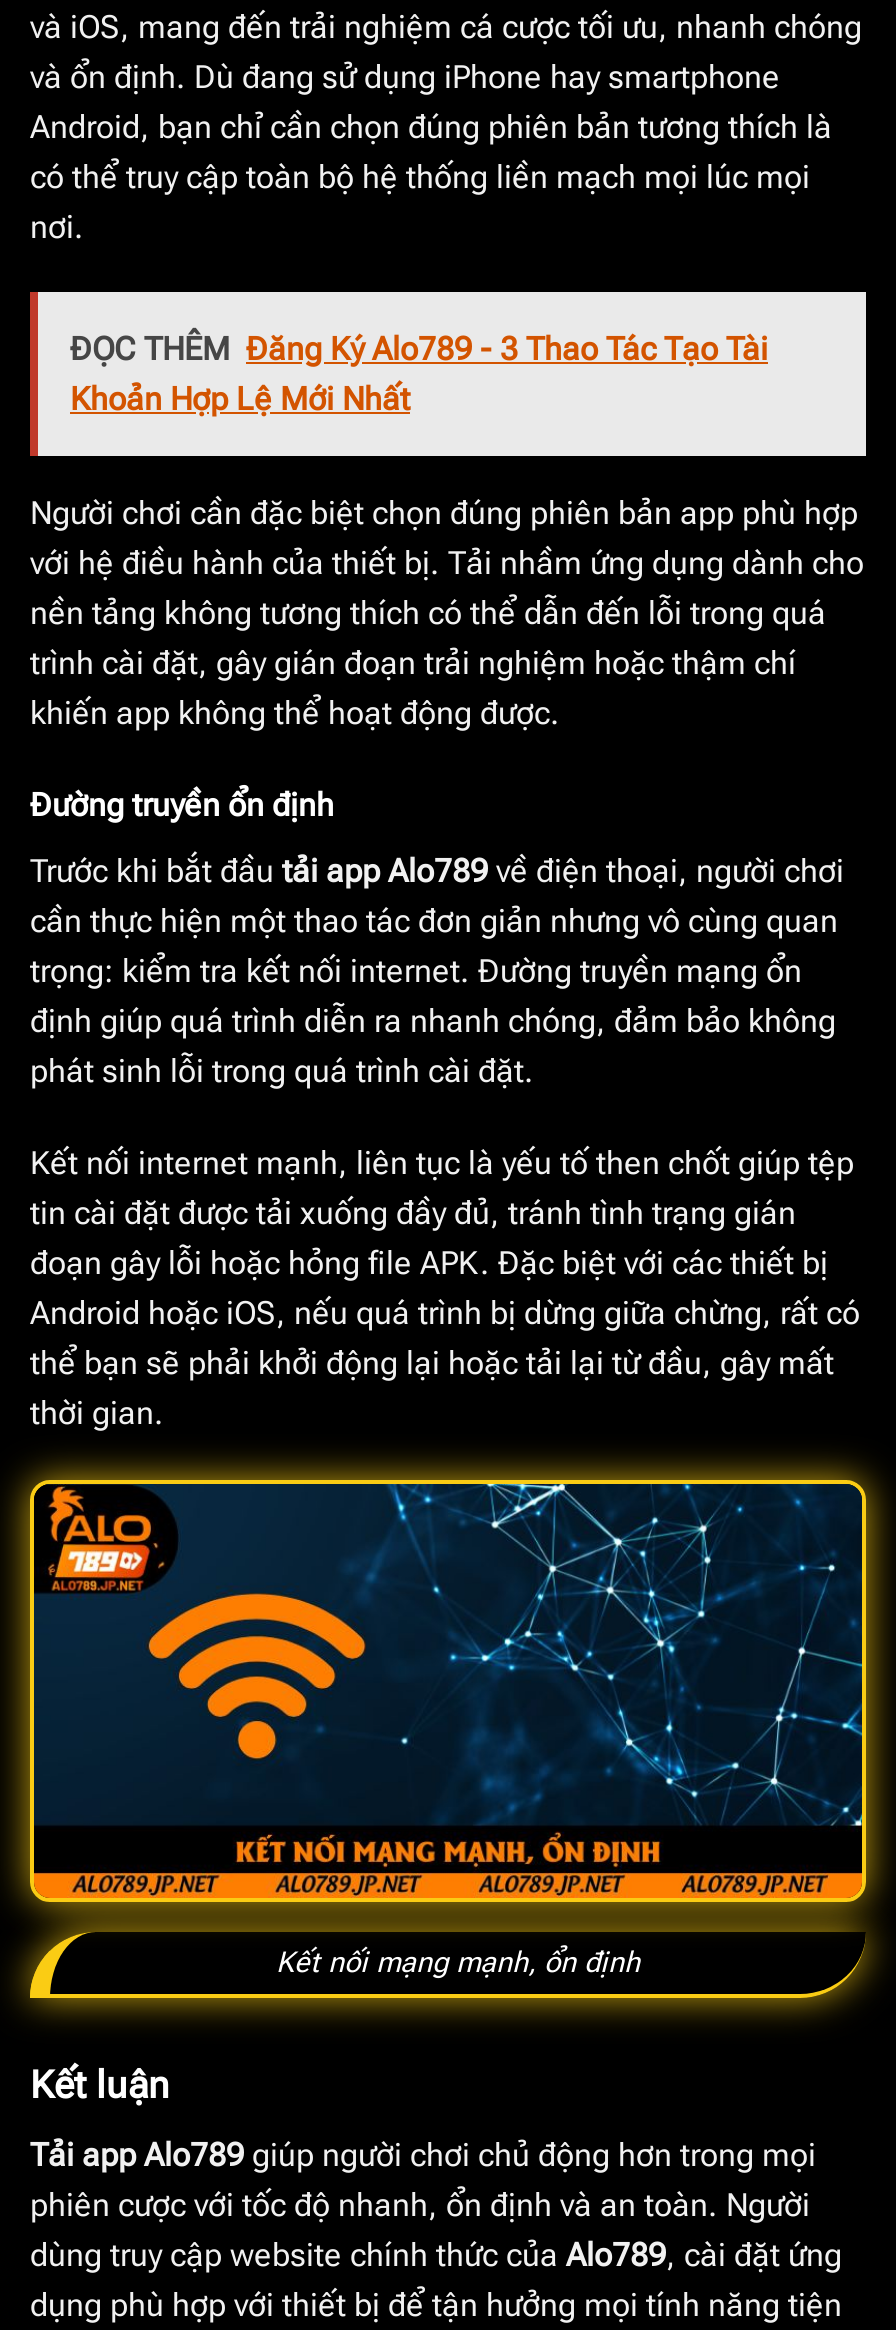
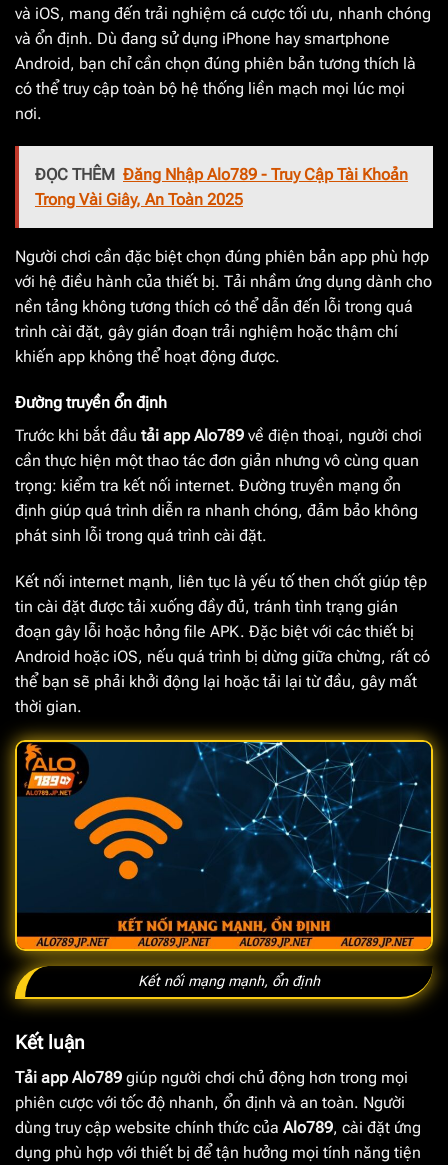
[70,331,768,419] ĐỌC THÊM Đăng Ký Alo789 - 3 Thao Tác Tạo Tài | Khoản Hợp Lệ Mới Nhất -> [35,165,408,209] ĐỌC THÊM Đăng Nhập Alo789 - Truy Cập Tài Khoản | Trong Vài Giây, An Toàn 2025

